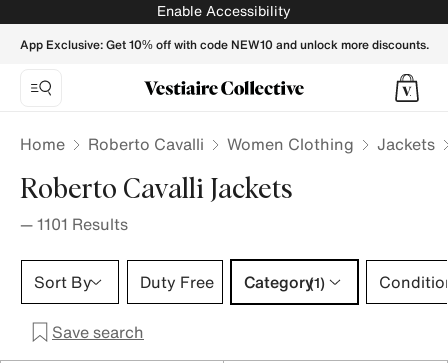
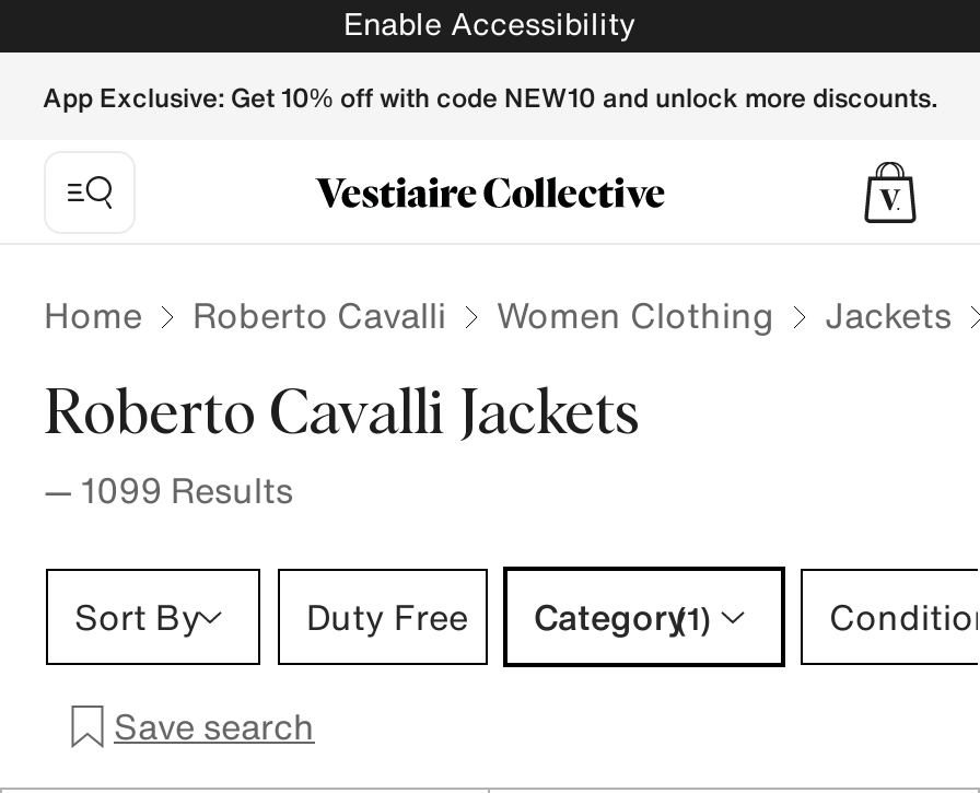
[20,212,128,236] — 1101 Results -> [44,464,293,516] — 1099 Results

